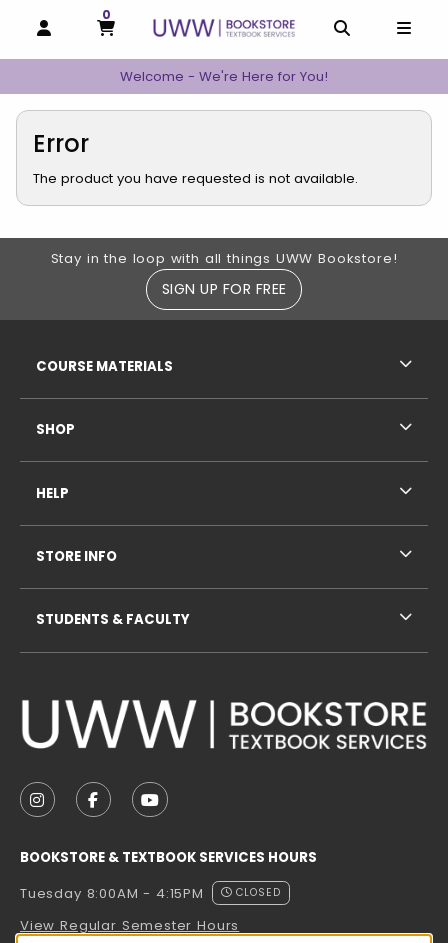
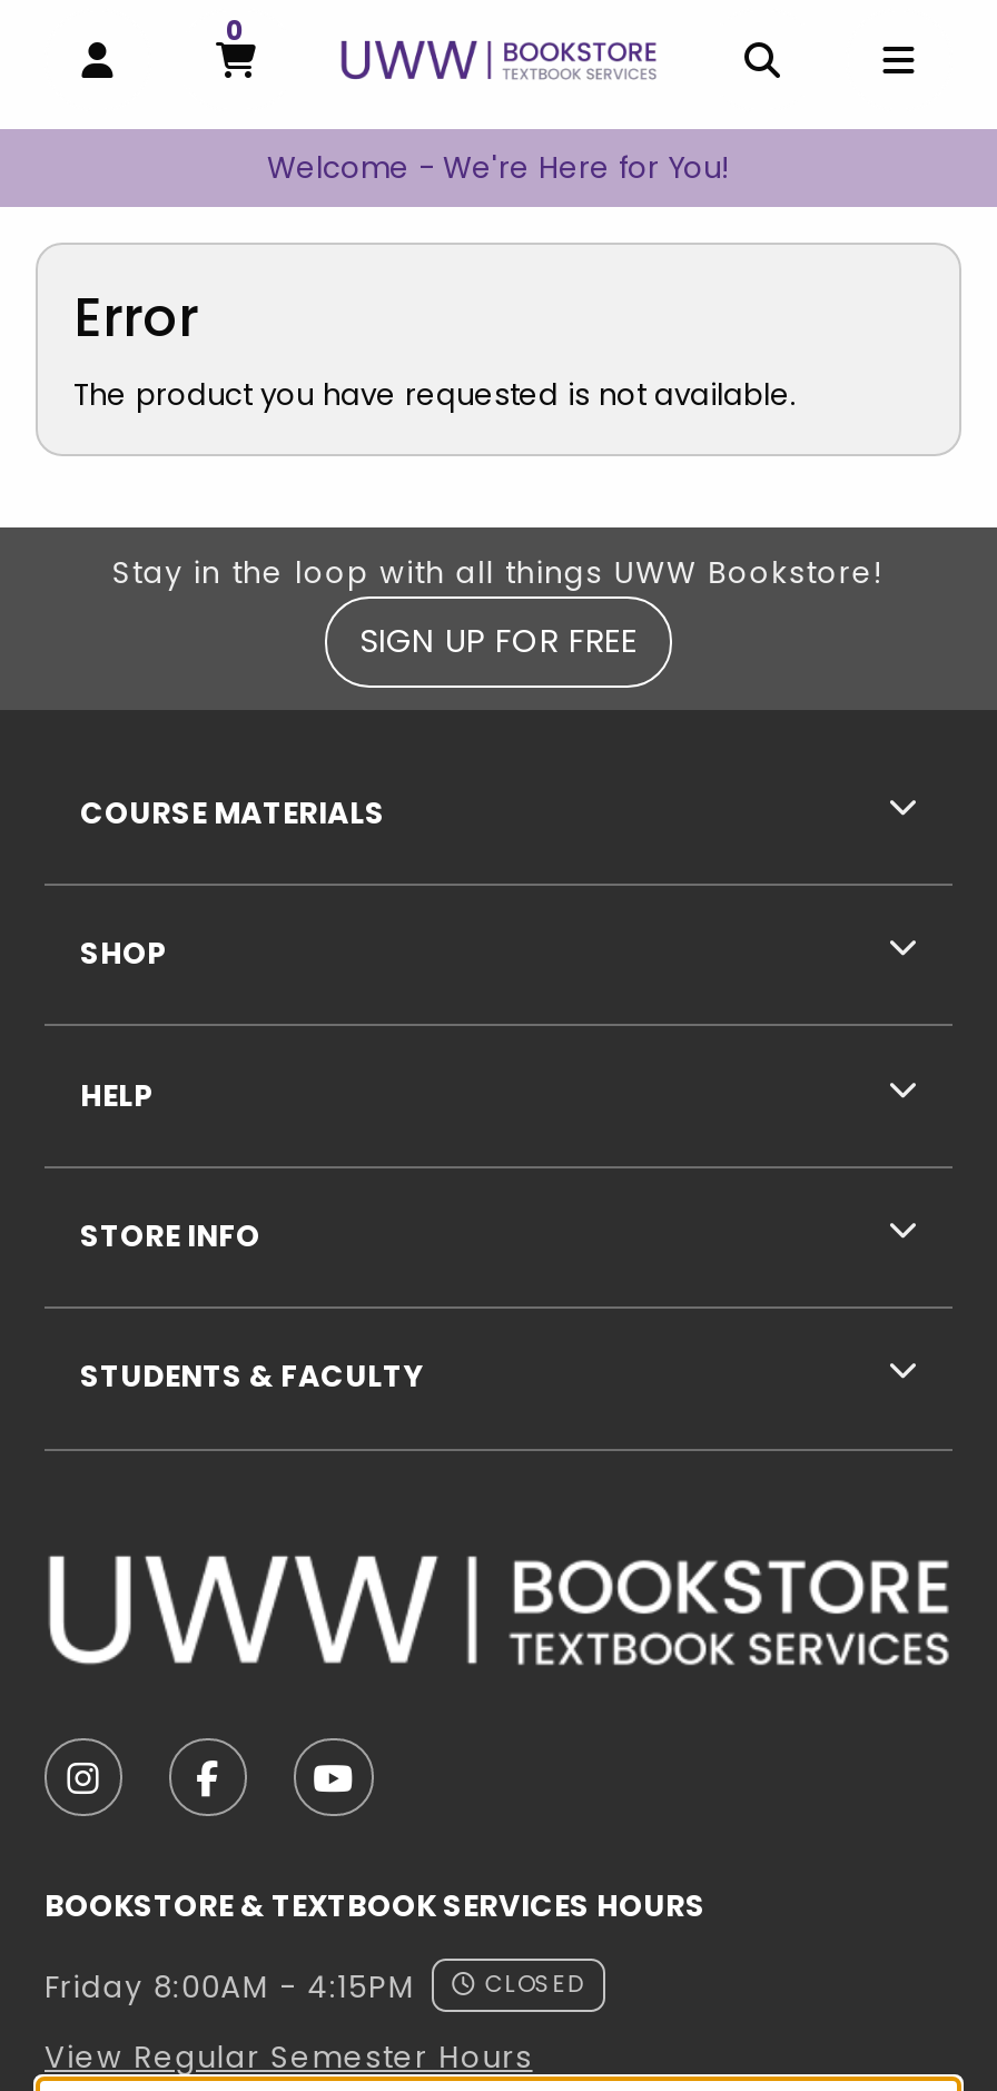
[20,884,281,903] Tuesday 8:00AM - 4:15PM CLOSED -> [45,1966,585,2009] Friday 8:00AM - 4:15PM CLOSED

